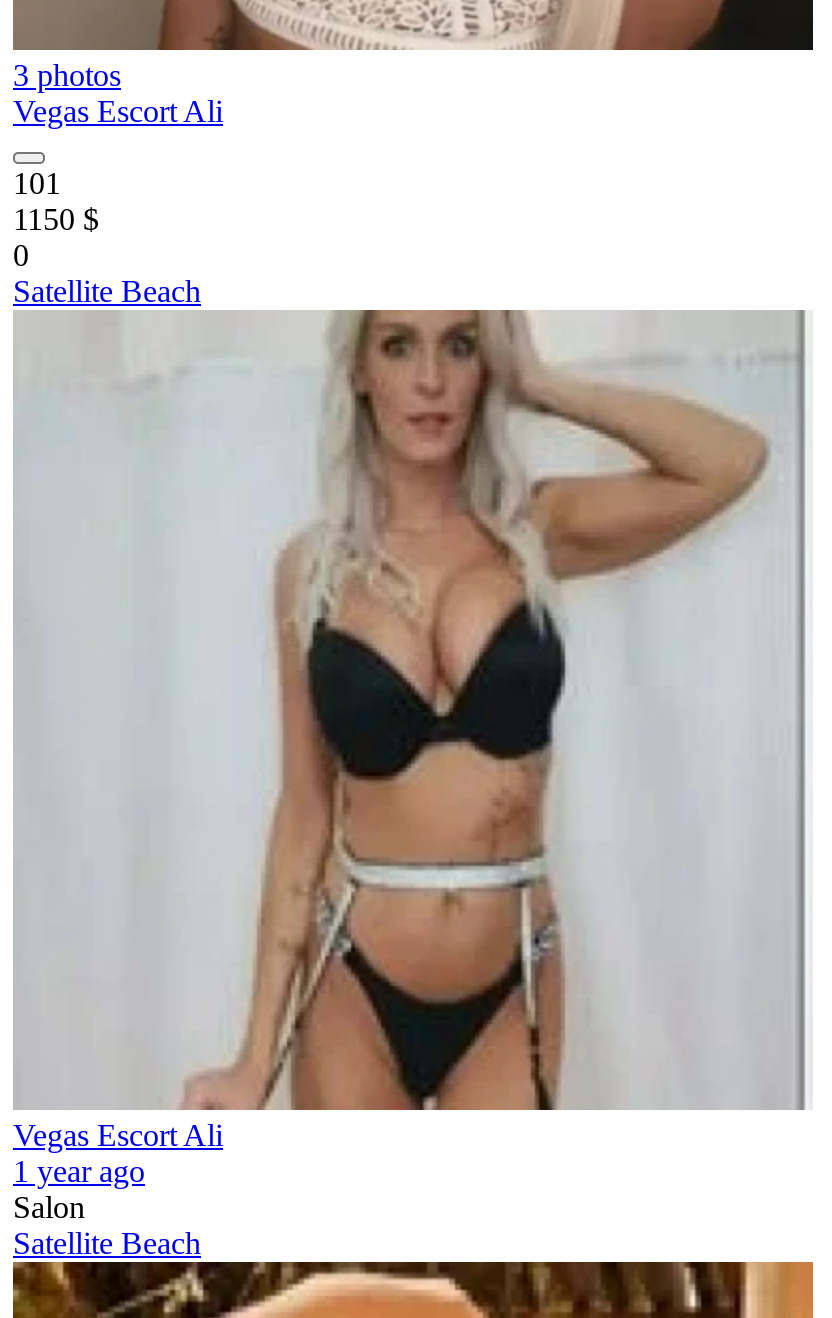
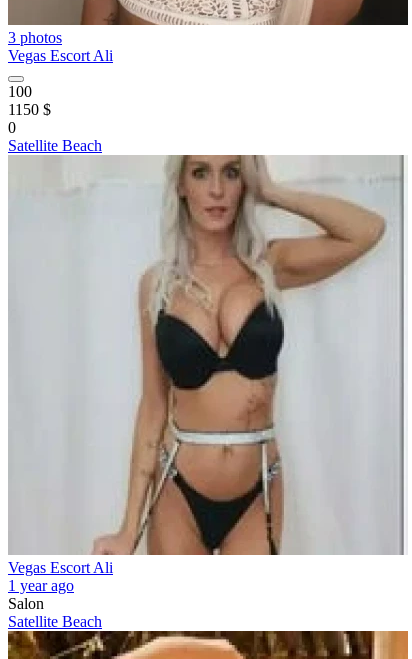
[13,166,61,200] 101 -> [8,83,32,100] 100

